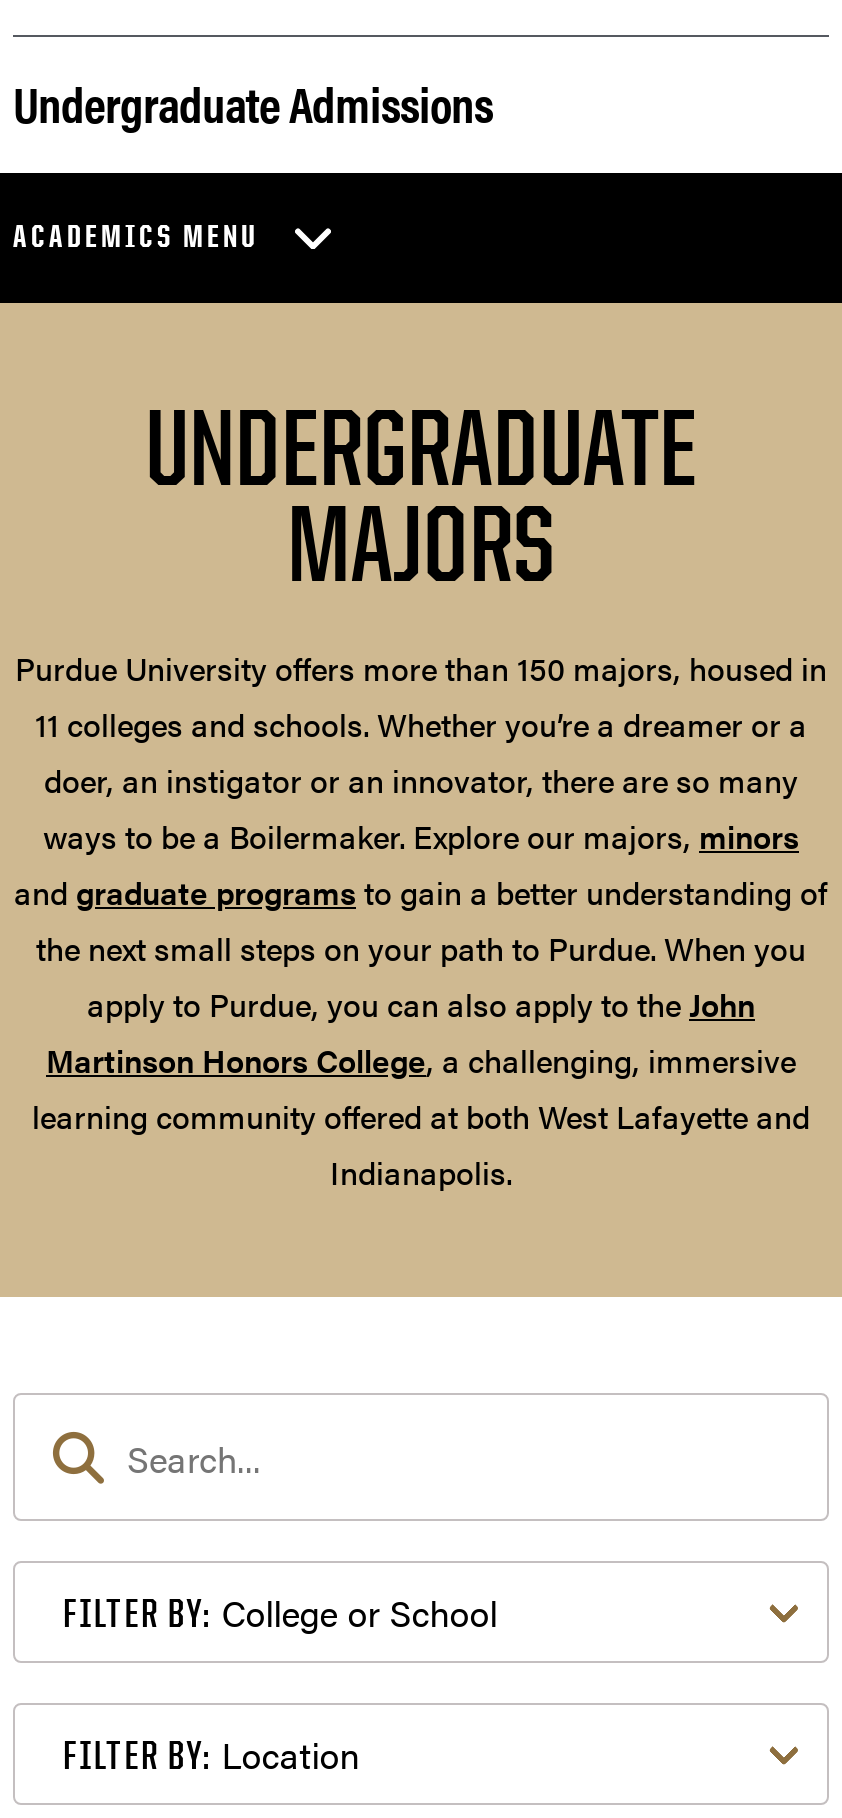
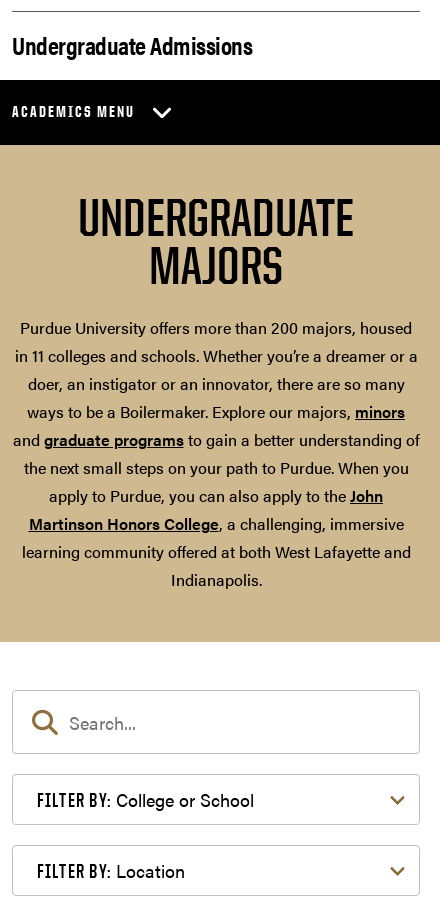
[15,645,827,747] Purdue University offers more than 150 majors, housed in | 11 colleges and schools. Whether you’re a dreamer or a -> [14,316,417,367] Purdue University offers more than 200 majors, housed | in 11 colleges and schools. Whether you’re a dreamer or a

